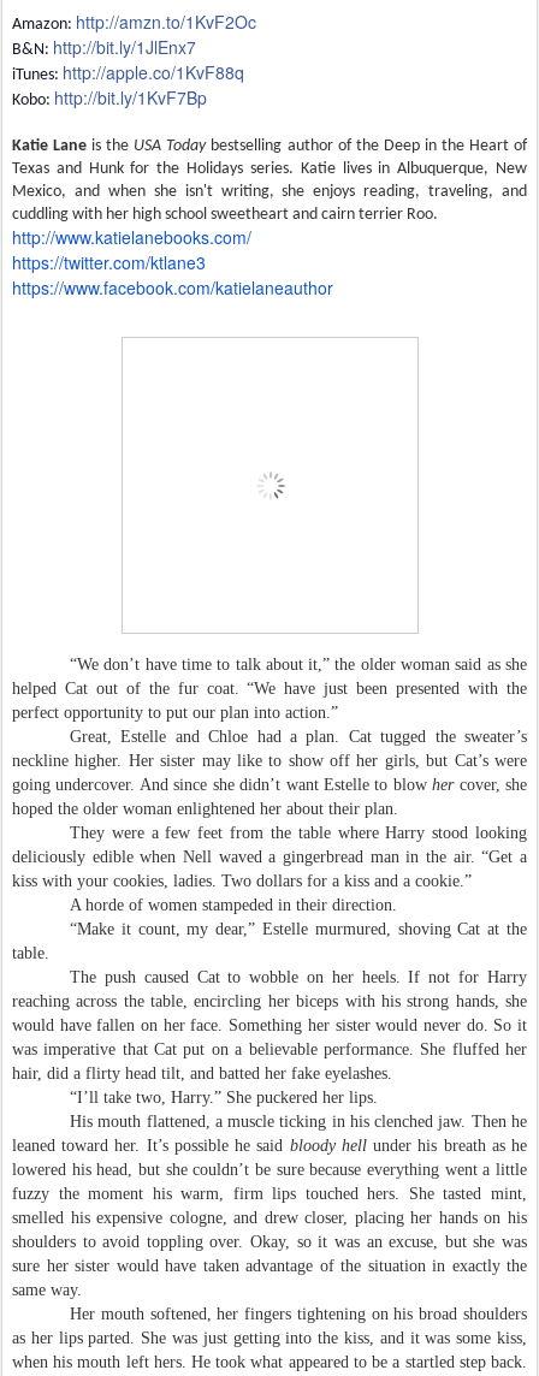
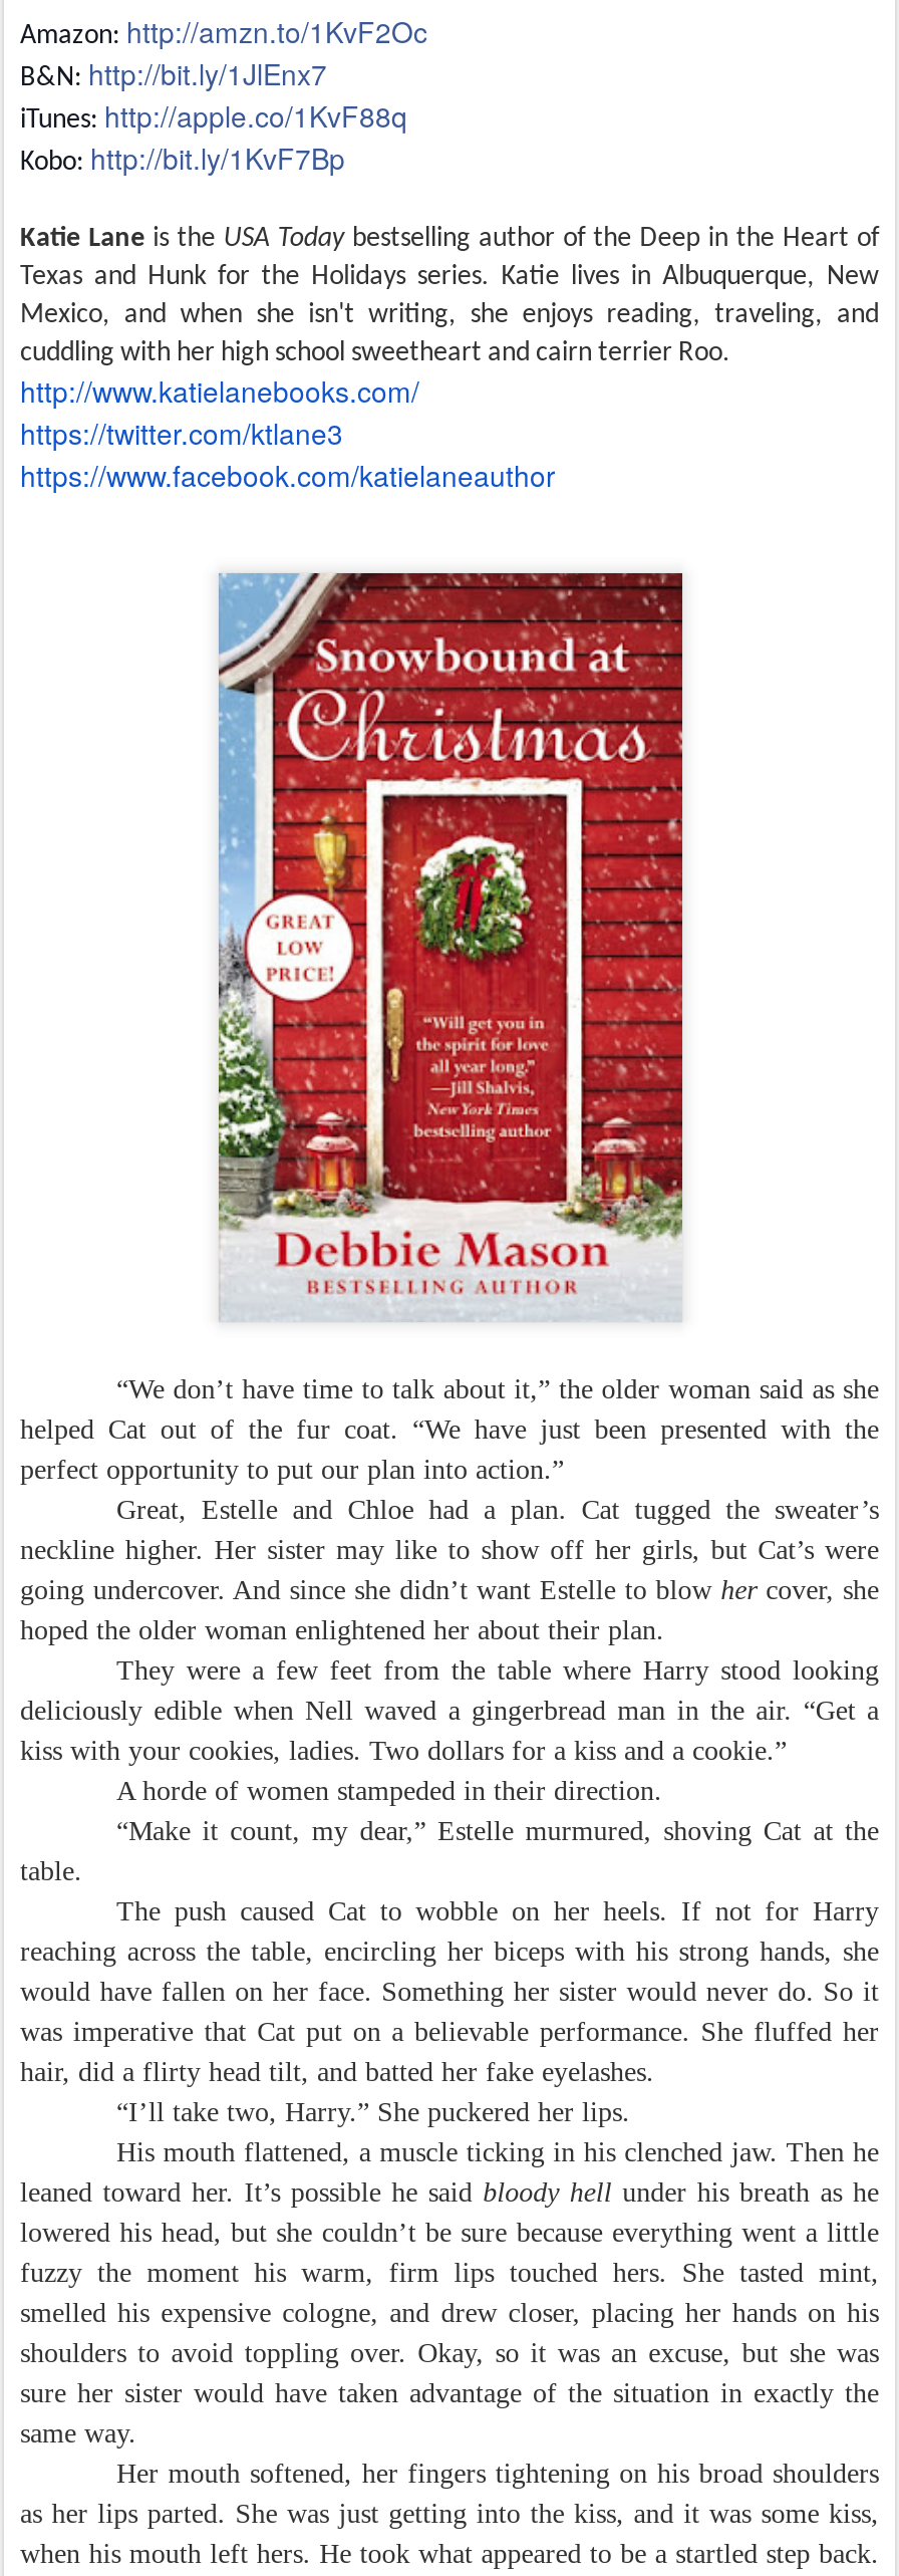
none -> [215,571,686,1322] [image]

